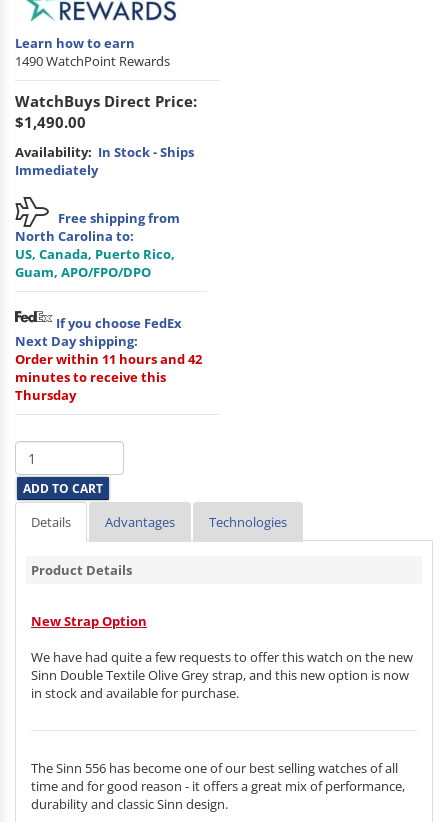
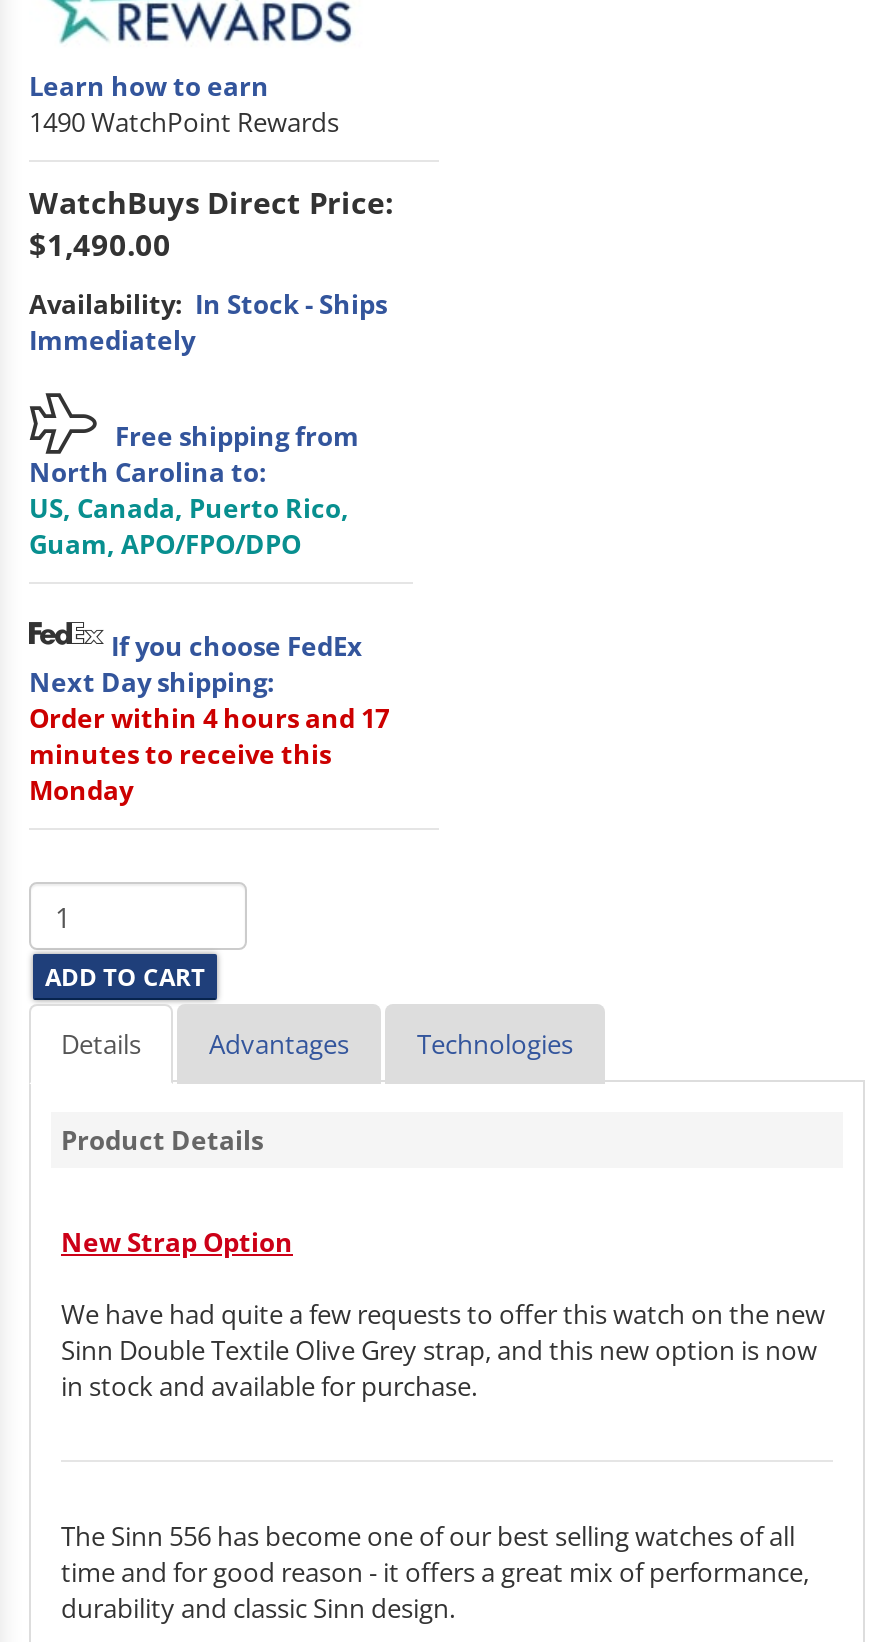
[15,350,202,368] Order within 11 hours and 42 -> [29,700,389,736] Order within 4 hours and 17
[15,386,76,404] Thursday -> [29,772,133,808] Monday

